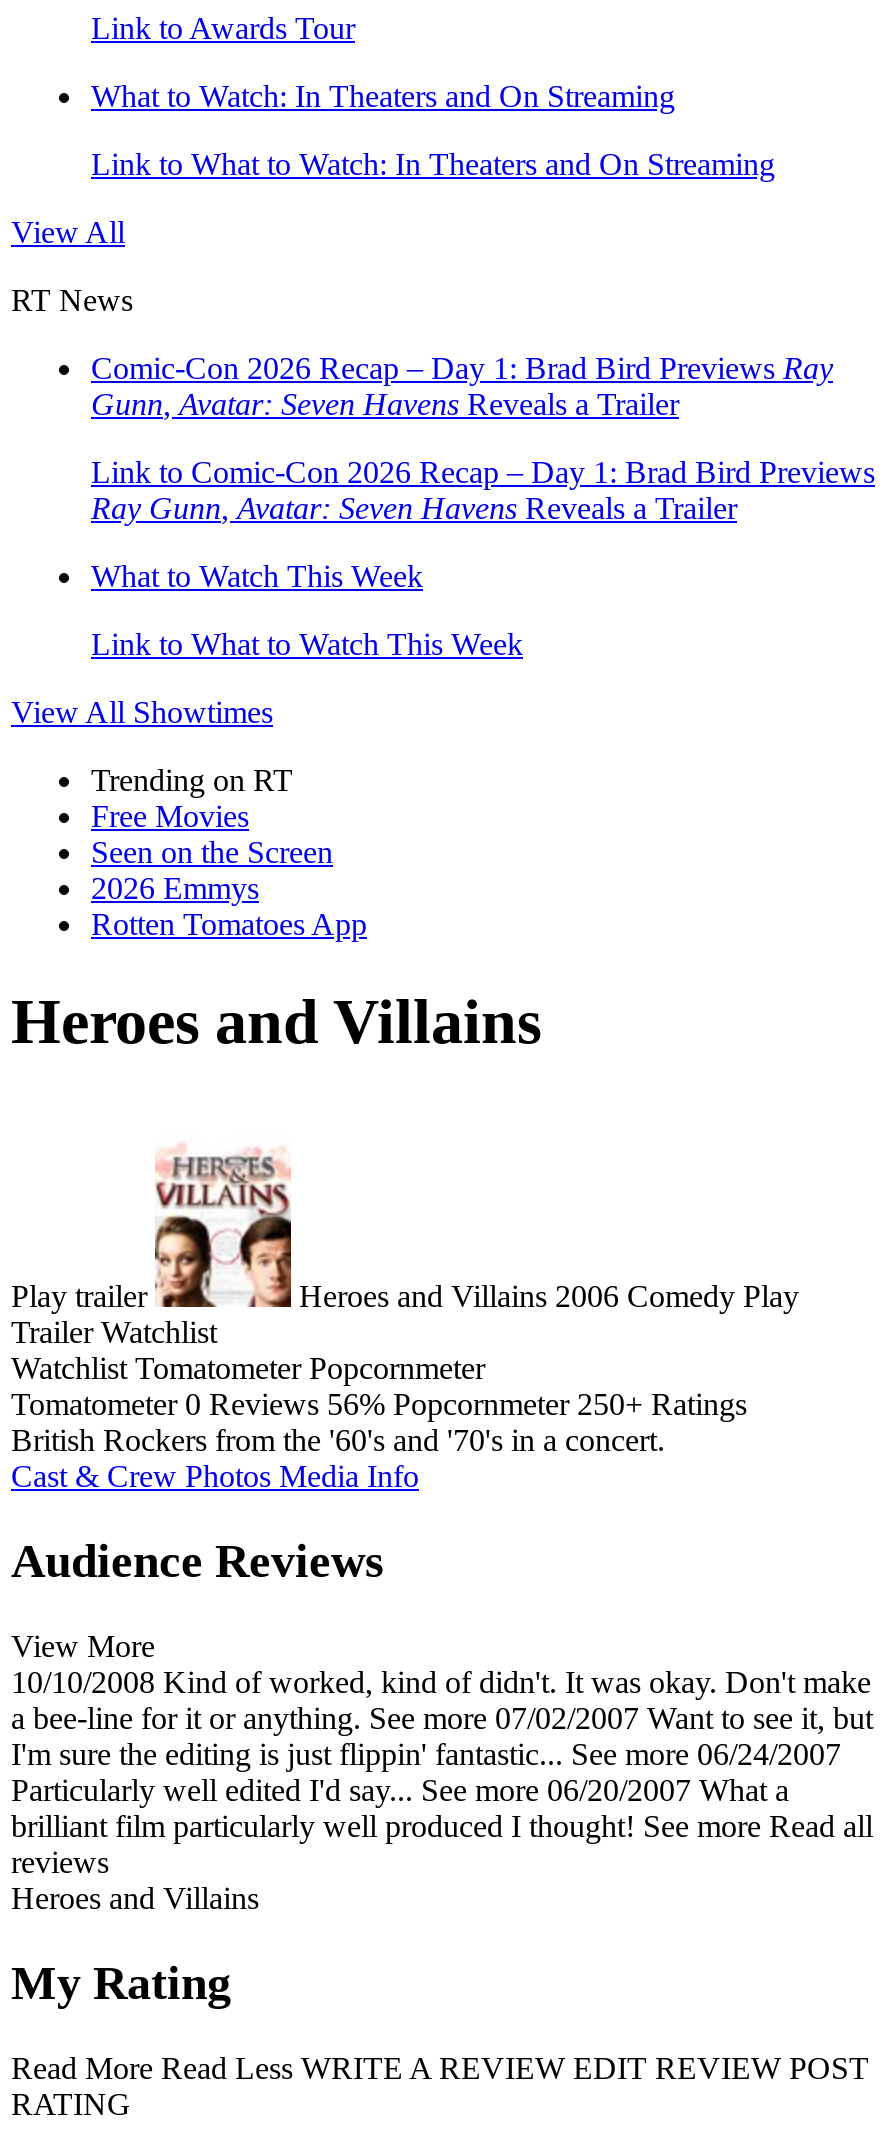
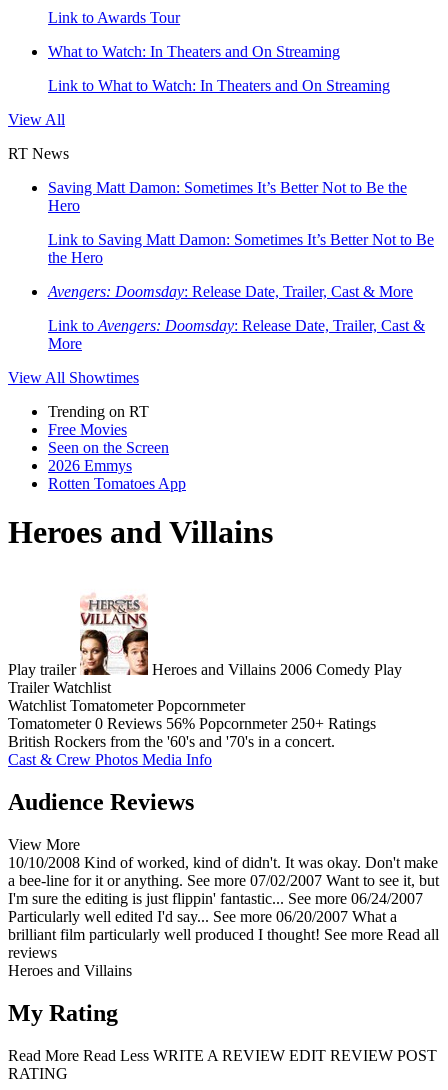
[91,351,833,421] Comic-Con 2026 Recap – Day 1: Brad Bird Previews Ray | Gunn, Avatar: Seven Havens Reveals a Trailer -> [48,179,407,214] Saving Matt Damon: Sometimes It’s Better Not to Be the | Hero
[91,455,875,525] Link to Comic-Con 2026 Recap – Day 1: Brad Bird Previews | Ray Gunn, Avatar: Seven Havens Reveals a Trailer -> [48,231,434,266] Link to Saving Matt Damon: Sometimes It’s Better Not to Be | the Hero
[91,559,423,593] What to Watch This Week -> [48,283,413,300] Avengers: Doomsday: Release Date, Trailer, Cast & More
[91,627,523,661] Link to What to Watch This Week -> [48,317,425,352] Link to Avengers: Doomsday: Release Date, Trailer, Cast & | More

